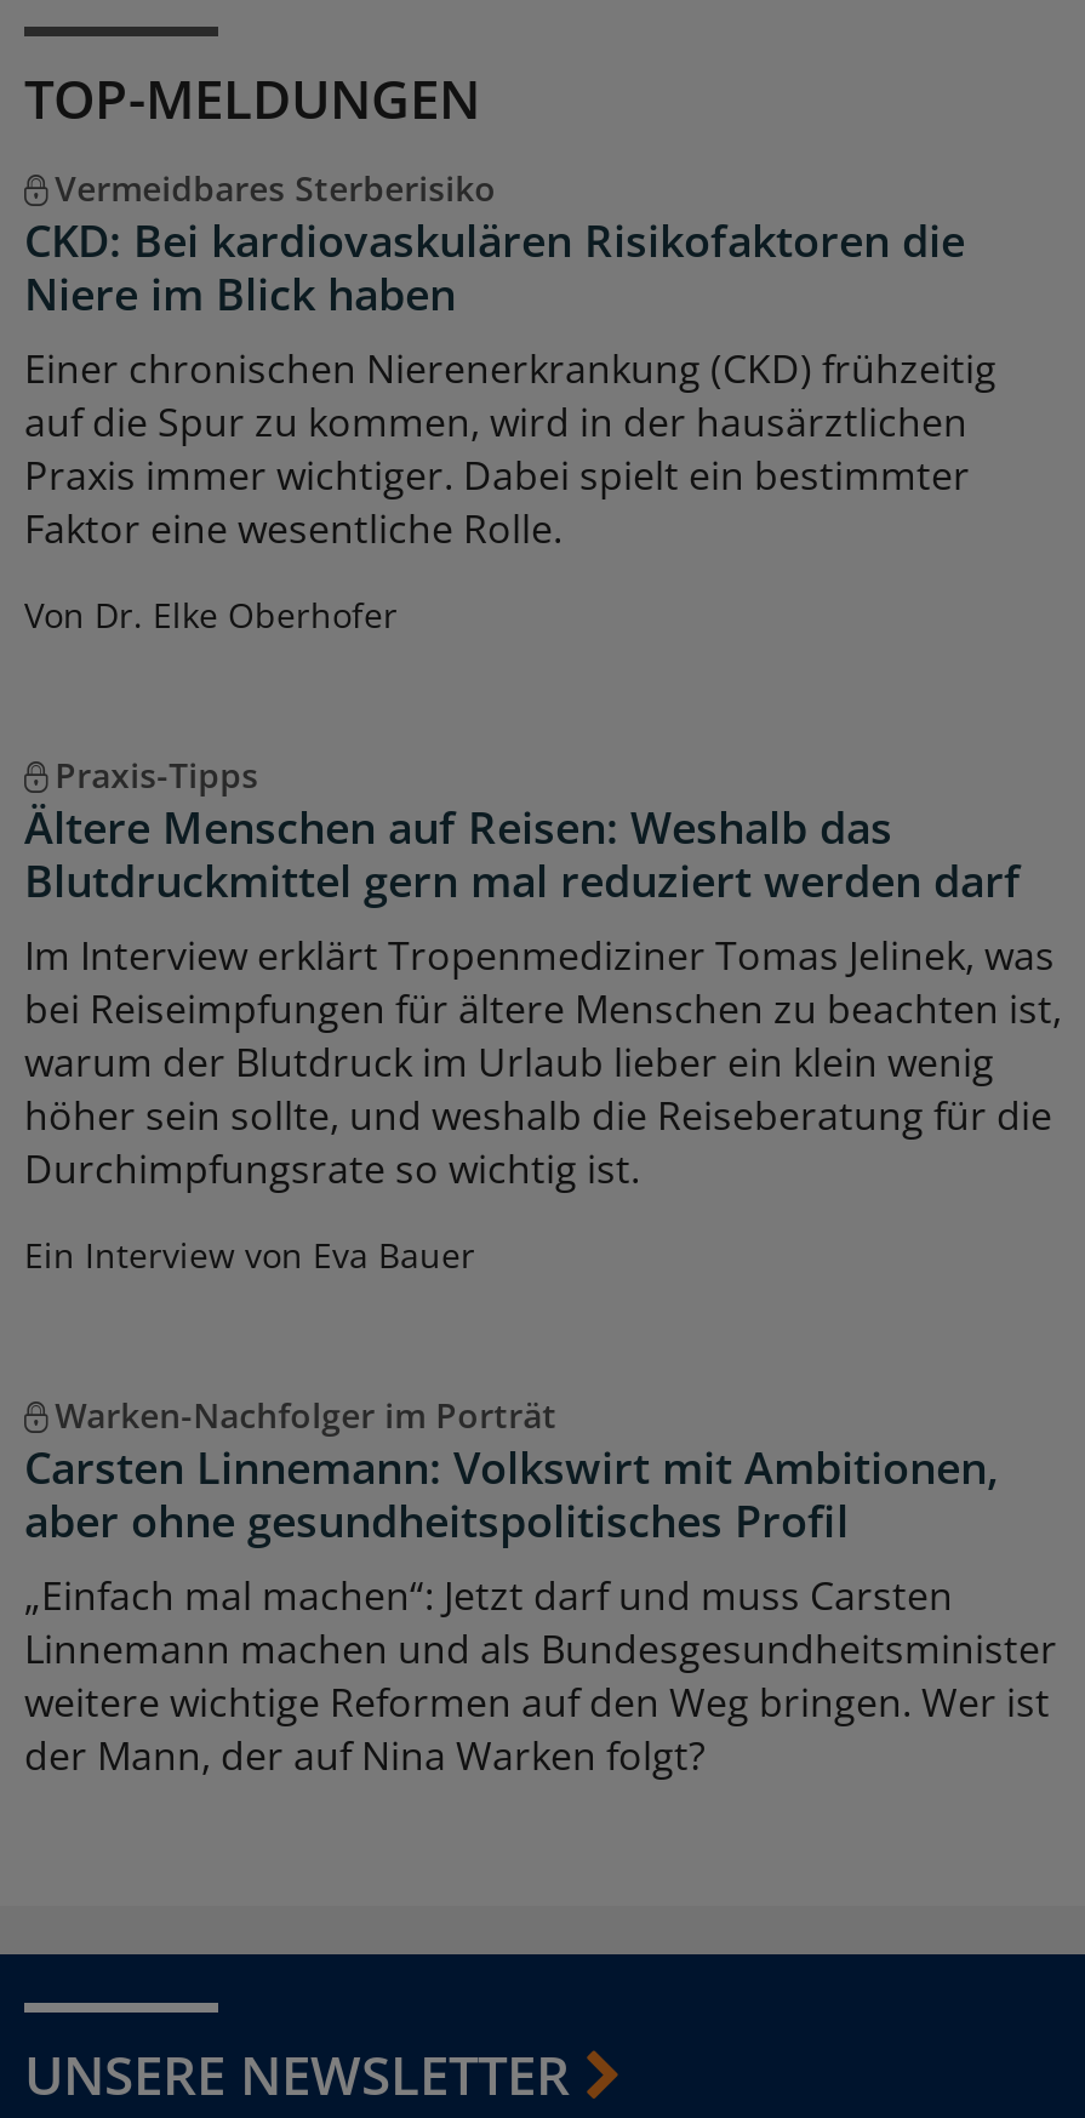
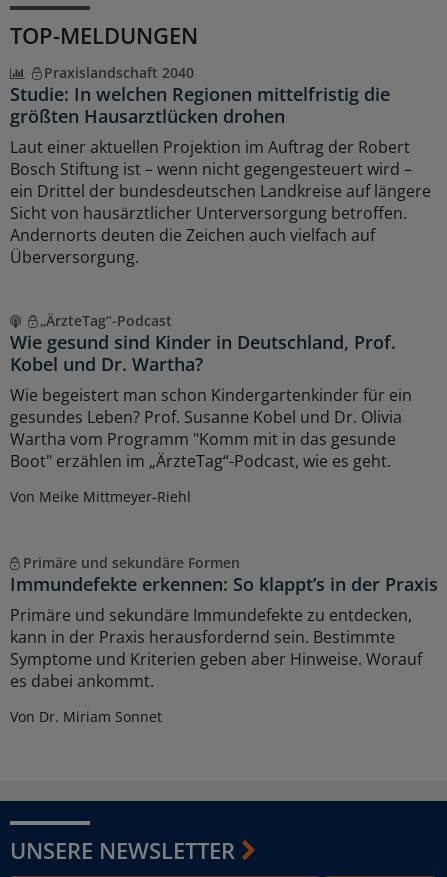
[24,163,997,554] Vermeidbares Sterberisiko | CKD: Bei kardiovaskulären Risikofaktoren die | Niere im Blick haben | Einer chronischen Nierenerkrankung (CKD) frühzeitig | auf die Spur zu kommen, wird in der hausärztlichen | Praxis immer wichtiger. Dabei spielt ein bestimmter | Faktor eine wesentliche Rolle. -> [10,63,431,268] Praxislandschaft 2040 | Studie: In welchen Regionen mittelfristig die | größten Hausarztlücken drohen | Laut einer aktuellen Projektion im Auftrag der Robert | Bosch Stiftung ist – wenn nicht gegengesteuert wird – | ein Drittel der bundesdeutschen Landkreise auf längere | Sicht von hausärztlicher Unterversorgung betroffen. | Andernorts deuten die Zeichen auch vielfach auf | Überversorgung.
[24,590,398,636] Von Dr. Elke Oberhofer -> [10,311,412,472] „ÄrzteTag“-Podcast | Wie gesund sind Kinder in Deutschland, Prof. | Kobel und Dr. Wartha? | Wie begeistert man schon Kindergartenkinder für ein | gesundes Leben? Prof. Susanne Kobel und Dr. Olivia | Wartha vom Programm "Komm mit in das gesunde | Boot" erzählen im „ÄrzteTag“-Podcast, wie es geht.
[24,750,1062,1194] Praxis-Tipps | Ältere Menschen auf Reisen: Weshalb das | Blutdruckmittel gern mal reduziert werden darf | Im Interview erklärt Tropenmediziner Tomas Jelinek, was | bei Reiseimpfungen für ältere Menschen zu beachten ist, | warum der Blutdruck im Urlaub lieber ein klein wenig | höher sein sollte, und weshalb die Reiseberatung für die | Durchimpfungsrate so wichtig ist. -> [10,487,191,506] Von Meike Mittmeyer-Riehl
[24,1230,475,1276] Ein Interview von Eva Bauer -> [10,553,438,692] Primäre und sekundäre Formen | Immundefekte erkennen: So klappt’s in der Praxis | Primäre und sekundäre Immundefekte zu entdecken, | kann in der Praxis herausfordernd sein. Bestimmte | Symptome und Kriterien geben aber Hinweise. Worauf | es dabei ankommt.
[24,1390,1057,1781] Warken-Nachfolger im Porträt | Carsten Linnemann: Volkswirt mit Ambitionen, | aber ohne gesundheitspolitisches Profil | „Einfach mal machen“: Jetzt darf und muss Carsten | Linnemann machen und als Bundesgesundheitsminister | weitere wichtige Reformen auf den Weg bringen. Wer ist | der Mann, der auf Nina Warken folgt? -> [10,707,162,726] Von Dr. Miriam Sonnet

